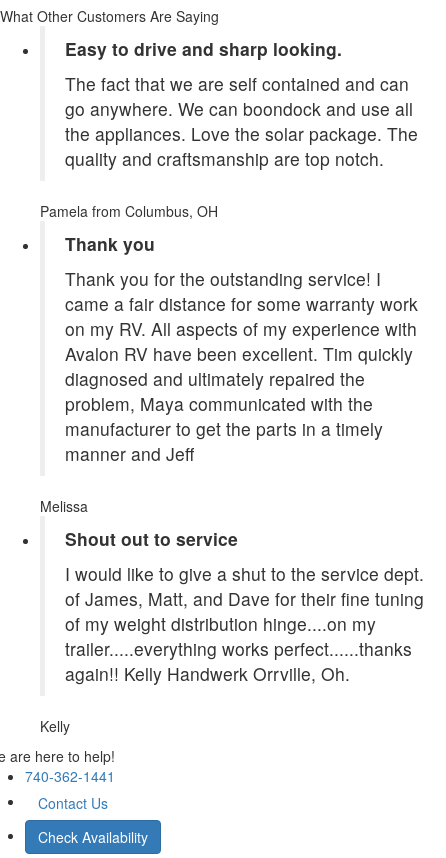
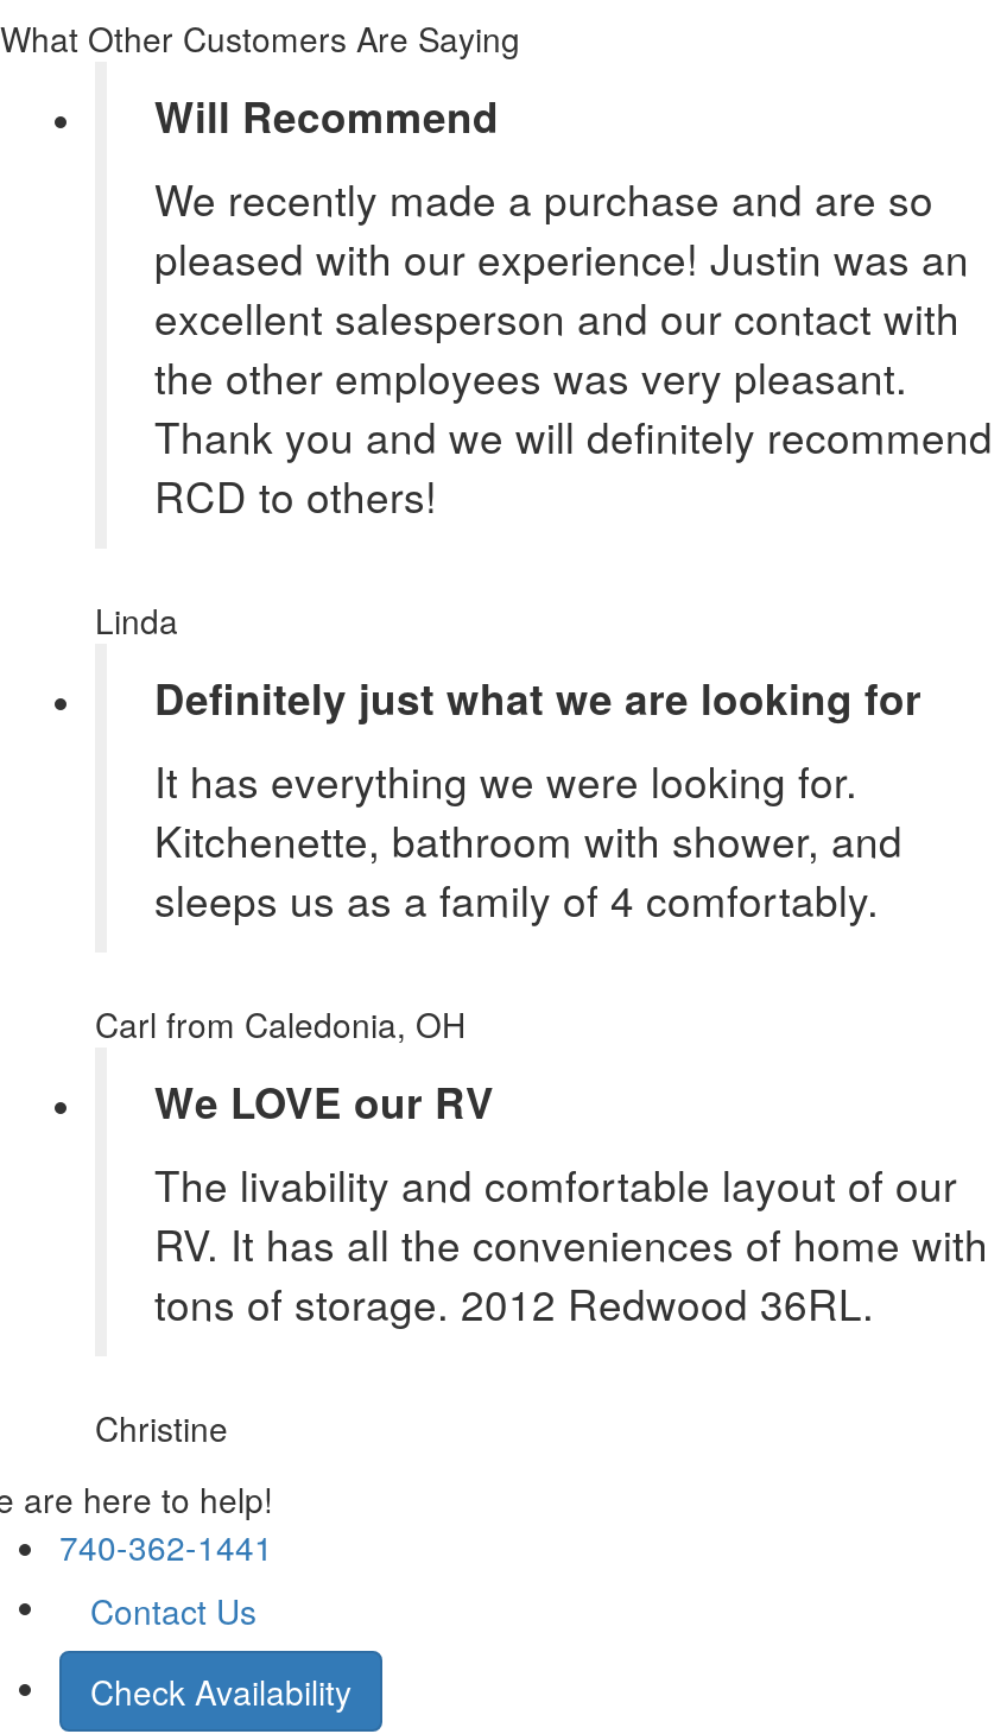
[65,36,418,171] Easy to drive and sharp looking. | The fact that we are self contained and can | go anywhere. We can boondock and use all | the appliances. Love the solar package. The | quality and craftsmanship are top notch. -> [154,86,993,526] Will Recommend | We recently made a purchase and are so | pleased with our experience! Justin was an | excellent salesperson and our contact with | the other employees was very pleasant. | Thank you and we will definitely recommend | RCD to others!
[40,201,418,466] Pamela from Columbus, OH | Thank you | Thank you for the outstanding service! I | came a fair distance for some warranty work | on my RV. All aspects of my experience with | Avalon RV have been excellent. Tim quickly | diagnosed and ultimately repaired the | problem, Maya communicated with the | manufacturer to get the parts in a timely | manner and Jeff -> [95,597,921,929] Linda | Definitely just what we are looking for | It has everything we were looking for. | Kitchenette, bathroom with shower, and | sleeps us as a family of 4 comfortably.
[40,496,424,686] Melissa | Shout out to service | I would like to give a shut to the service dept. | of James, Matt, and Dave for their fine tuning | of my weight distribution hinge....on my | trailer.....everything works perfect......thanks | again!! Kelly Handwerk Orrville, Oh. -> [95,1001,988,1333] Carl from Caledonia, OH | We LOVE our RV | The livability and comfortable layout of our | RV. It has all the conveniences of home with | tons of storage. 2012 Redwood 36RL.
[40,716,70,736] Kelly -> [95,1405,228,1452] Christine

